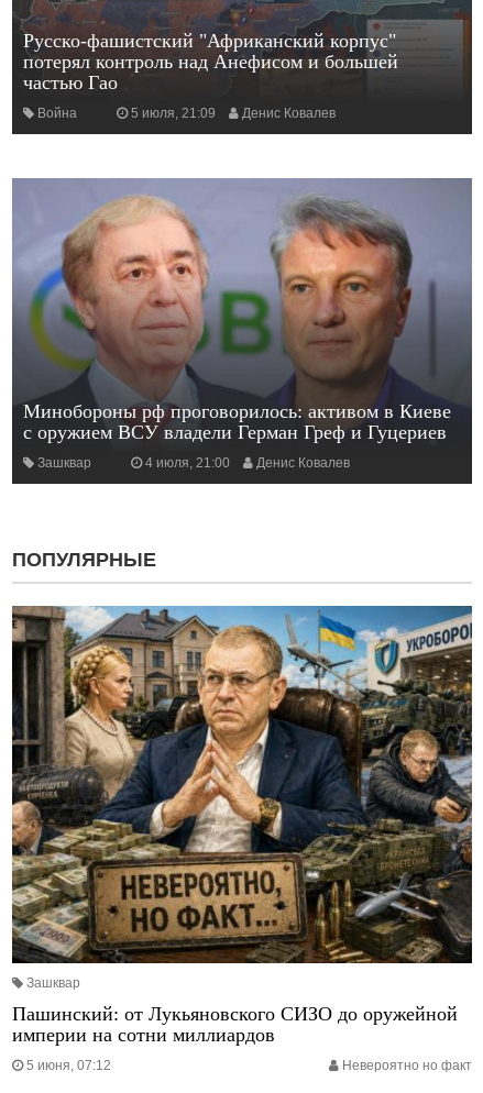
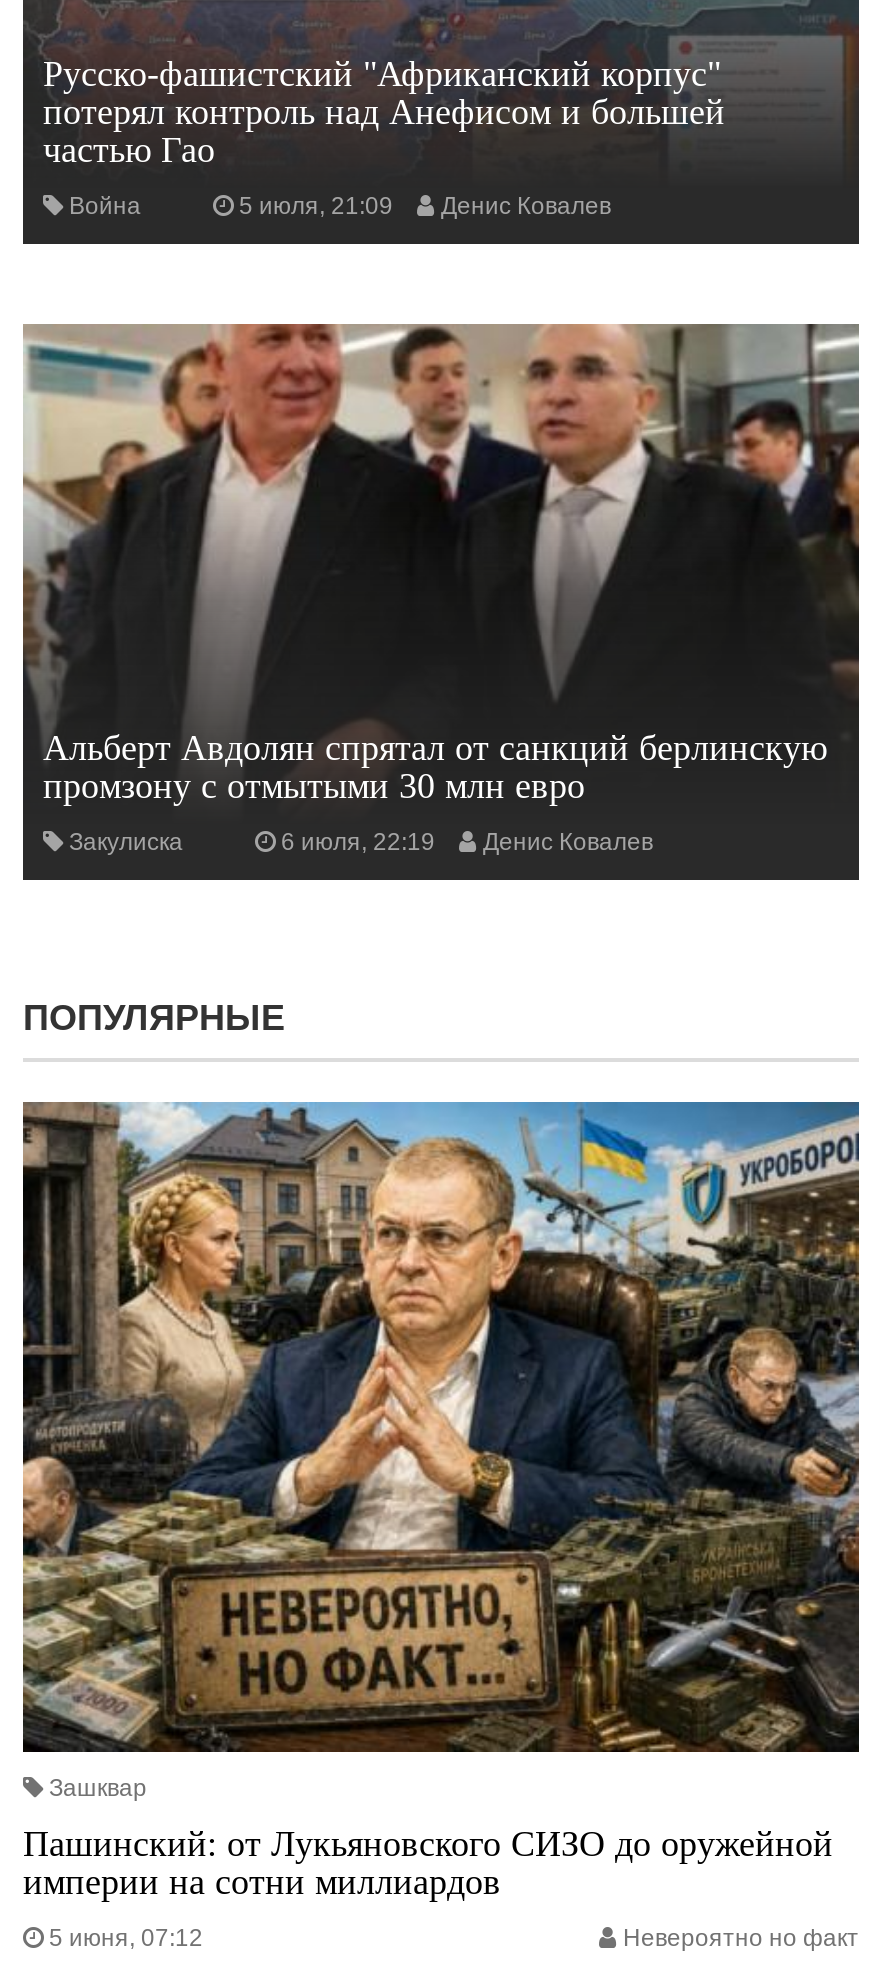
[12,178,473,443] [image] | Минобороны рф проговорилось: активом в Киеве | с оружием ВСУ владели Герман Греф и Гуцериев -> [23,322,861,806] [image] | Альберт Авдолян спрятал от санкций берлинскую | промзону с отмытыми 30 млн евро
[37,455,230,471] Зашквар | 4 июля, 21:00 -> [69,828,435,856] Закулиска | 6 июля, 22:19

